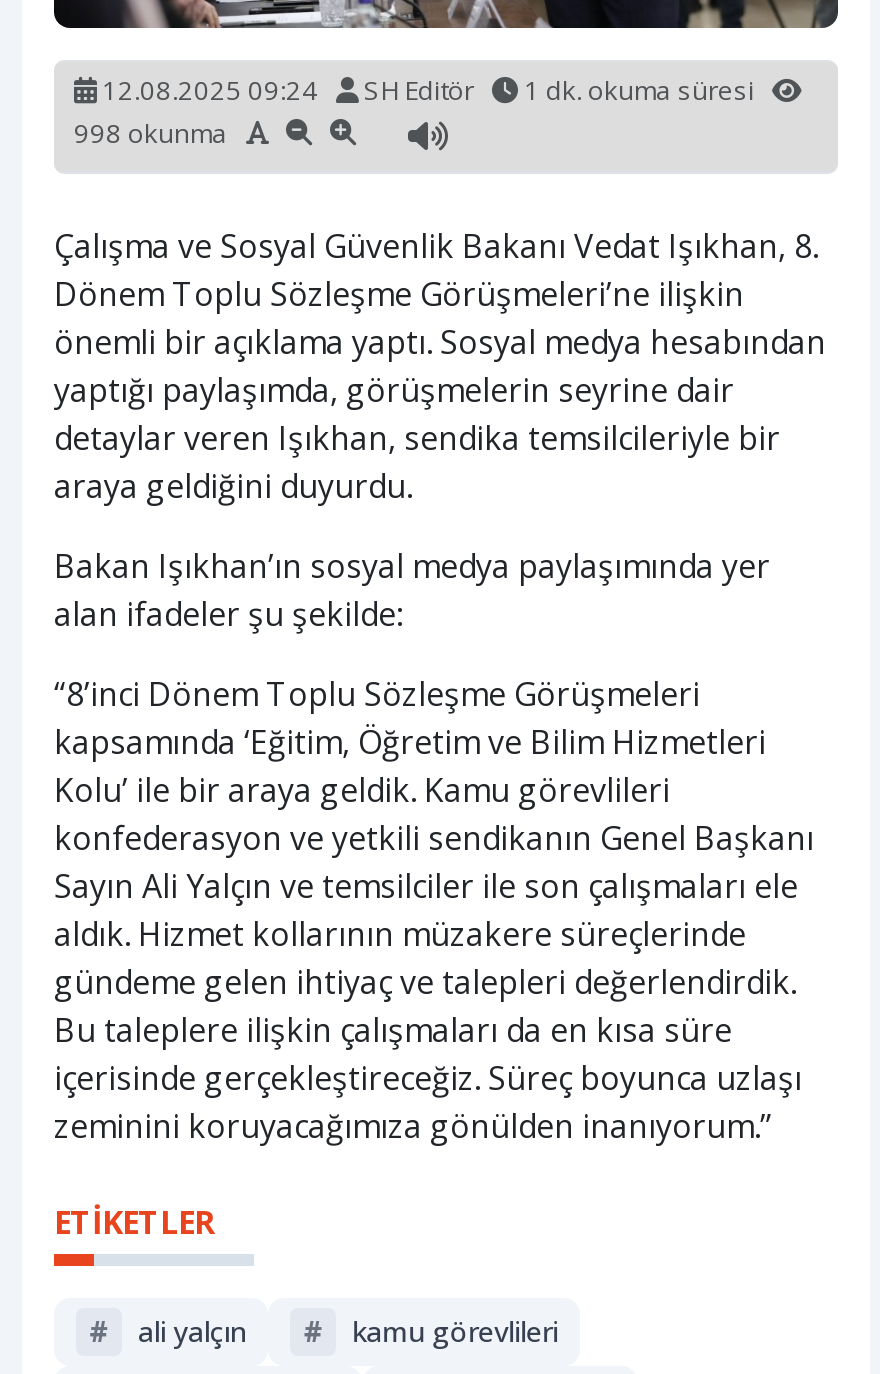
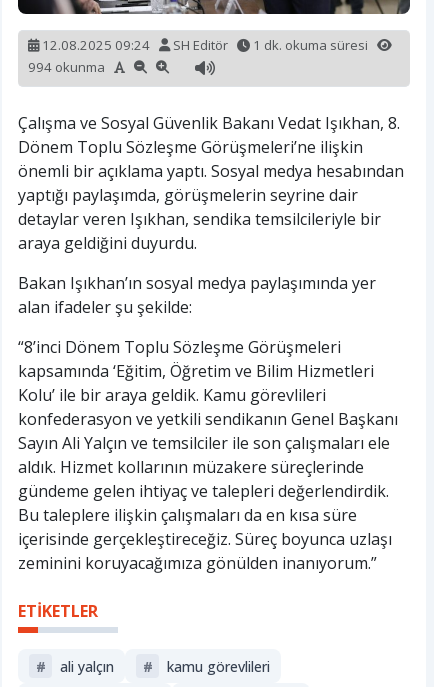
[74,115,246,151] 998 okunma -> [28,58,114,76] 994 okunma

